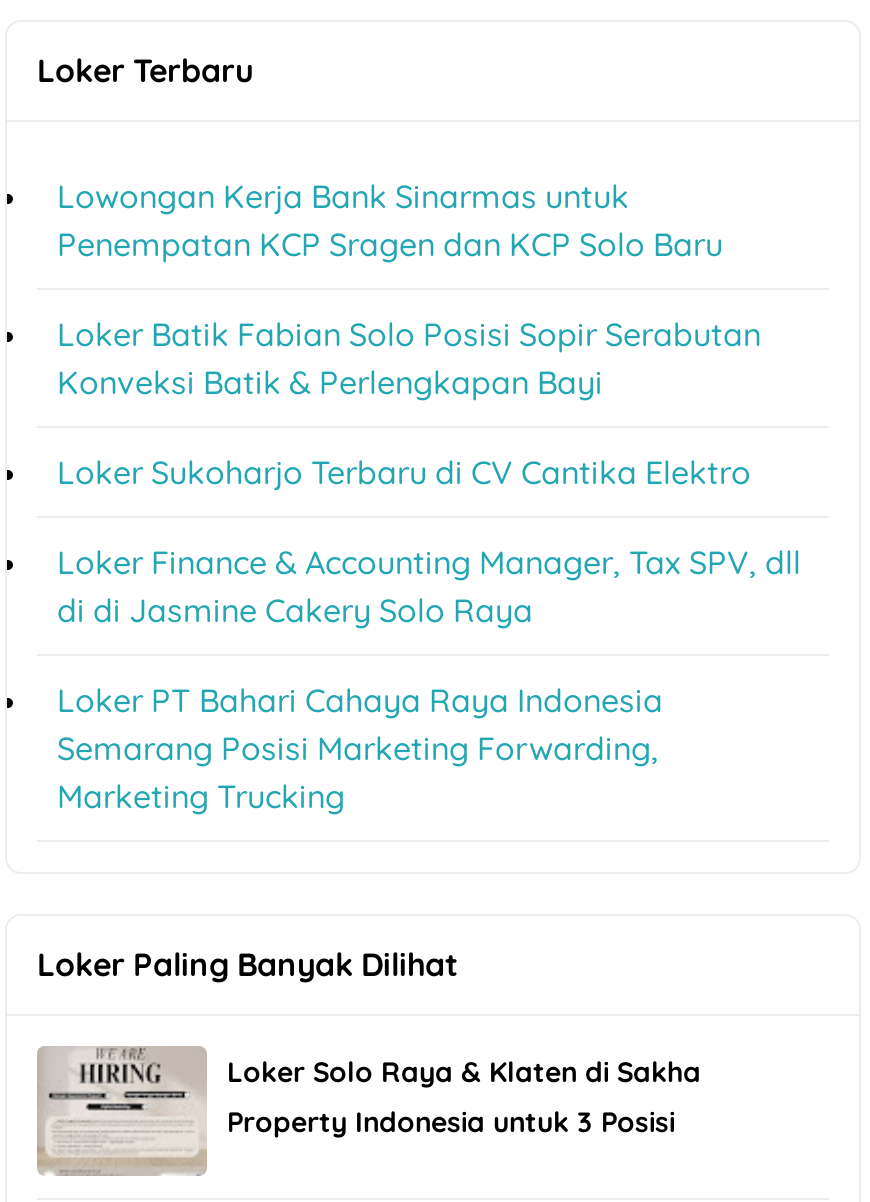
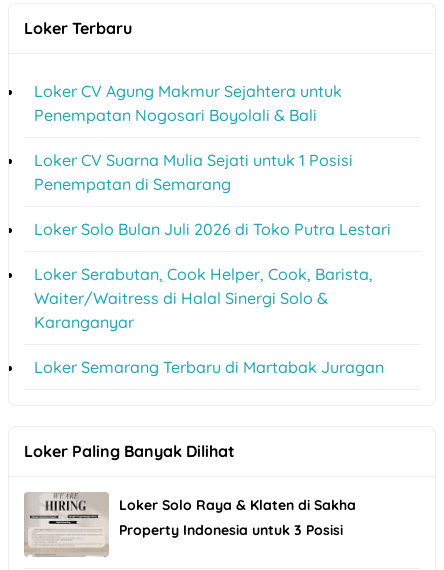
[57,175,723,263] Lowongan Kerja Bank Sinarmas untuk | Penempatan KCP Sragen dan KCP Solo Baru -> [34,80,342,124] Loker CV Agung Makmur Sejahtera untuk | Penempatan Nogosari Boyolali & Bali
[57,313,761,401] Loker Batik Fabian Solo Posisi Sopir Serabutan | Konveksi Batik & Perlengkapan Bayi -> [34,149,353,193] Loker CV Suarna Mulia Sejati untuk 1 Posisi | Penempatan di Semarang
[57,451,751,491] Loker Sukoharjo Terbaru di CV Cantika Elektro -> [34,218,391,238] Loker Solo Bulan Juli 2026 di Toko Putra Lestari
[57,541,801,629] Loker Finance & Accounting Manager, Tax SPV, dll | di di Jasmine Cakery Solo Raya -> [34,263,373,331] Loker Serabutan, Cook Helper, Cook, Barista, | Waiter/Waitress di Halal Sinergi Solo & | Karanganyar
[57,679,663,815] Loker PT Bahari Cahaya Raya Indonesia | Semarang Posisi Marketing Forwarding, | Marketing Trucking -> [34,356,384,376] Loker Semarang Terbaru di Martabak Juragan

